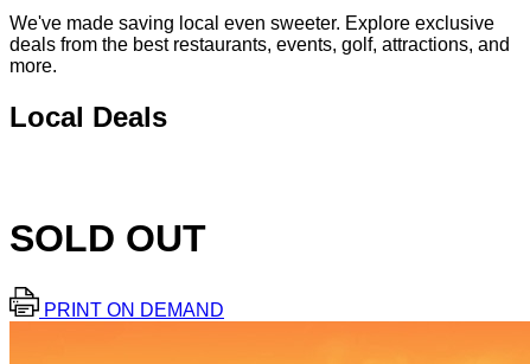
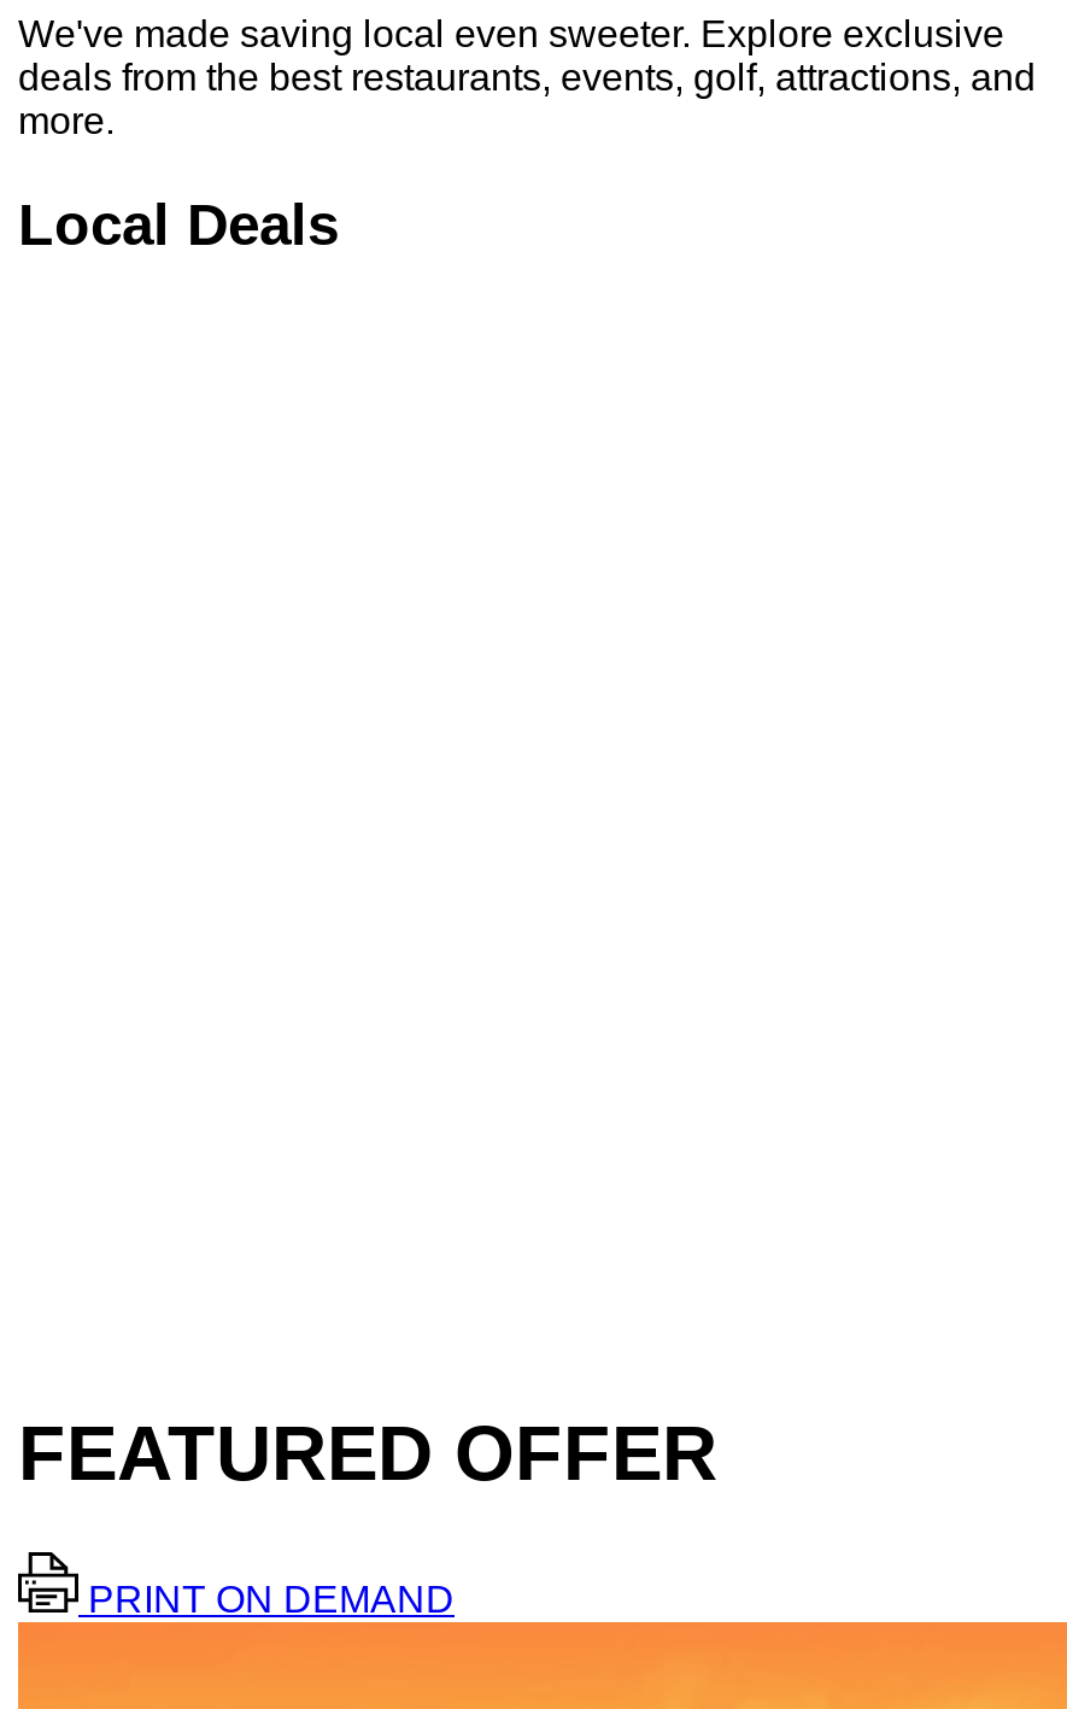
[9,217,206,260] SOLD OUT -> [18,1410,717,1497] FEATURED OFFER

